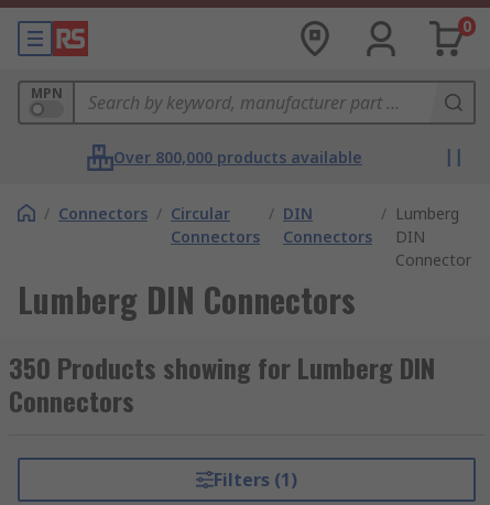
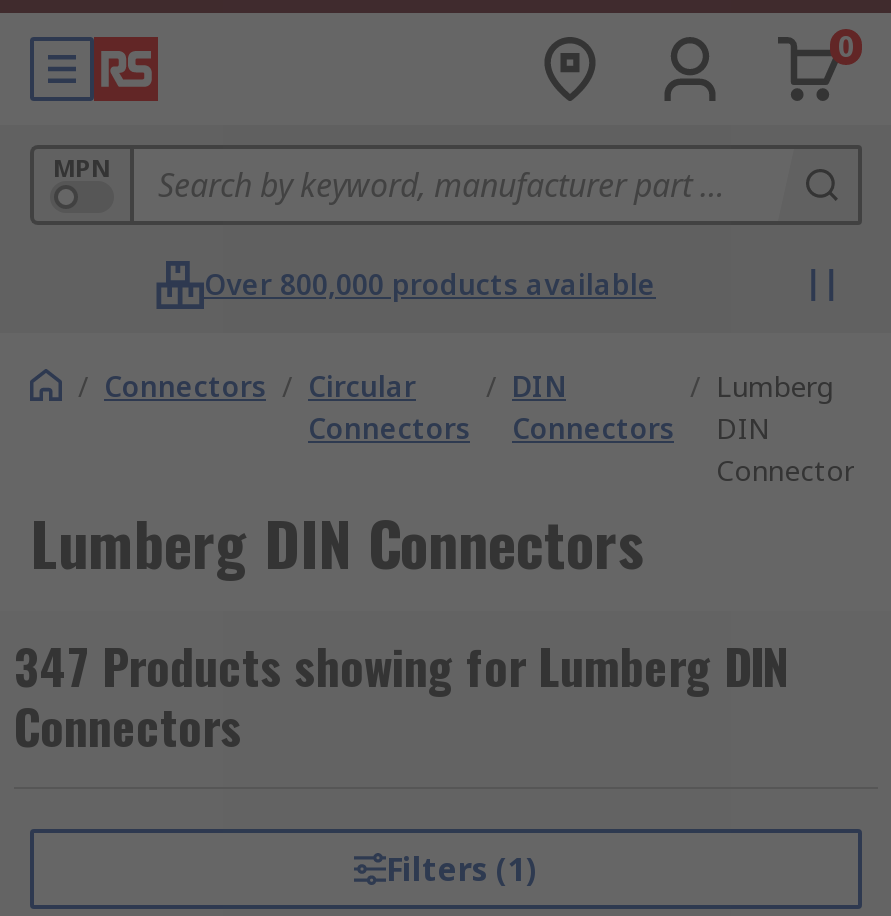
[9,347,435,387] 350 Products showing for Lumberg DIN -> [14,629,788,701] 347 Products showing for Lumberg DIN

